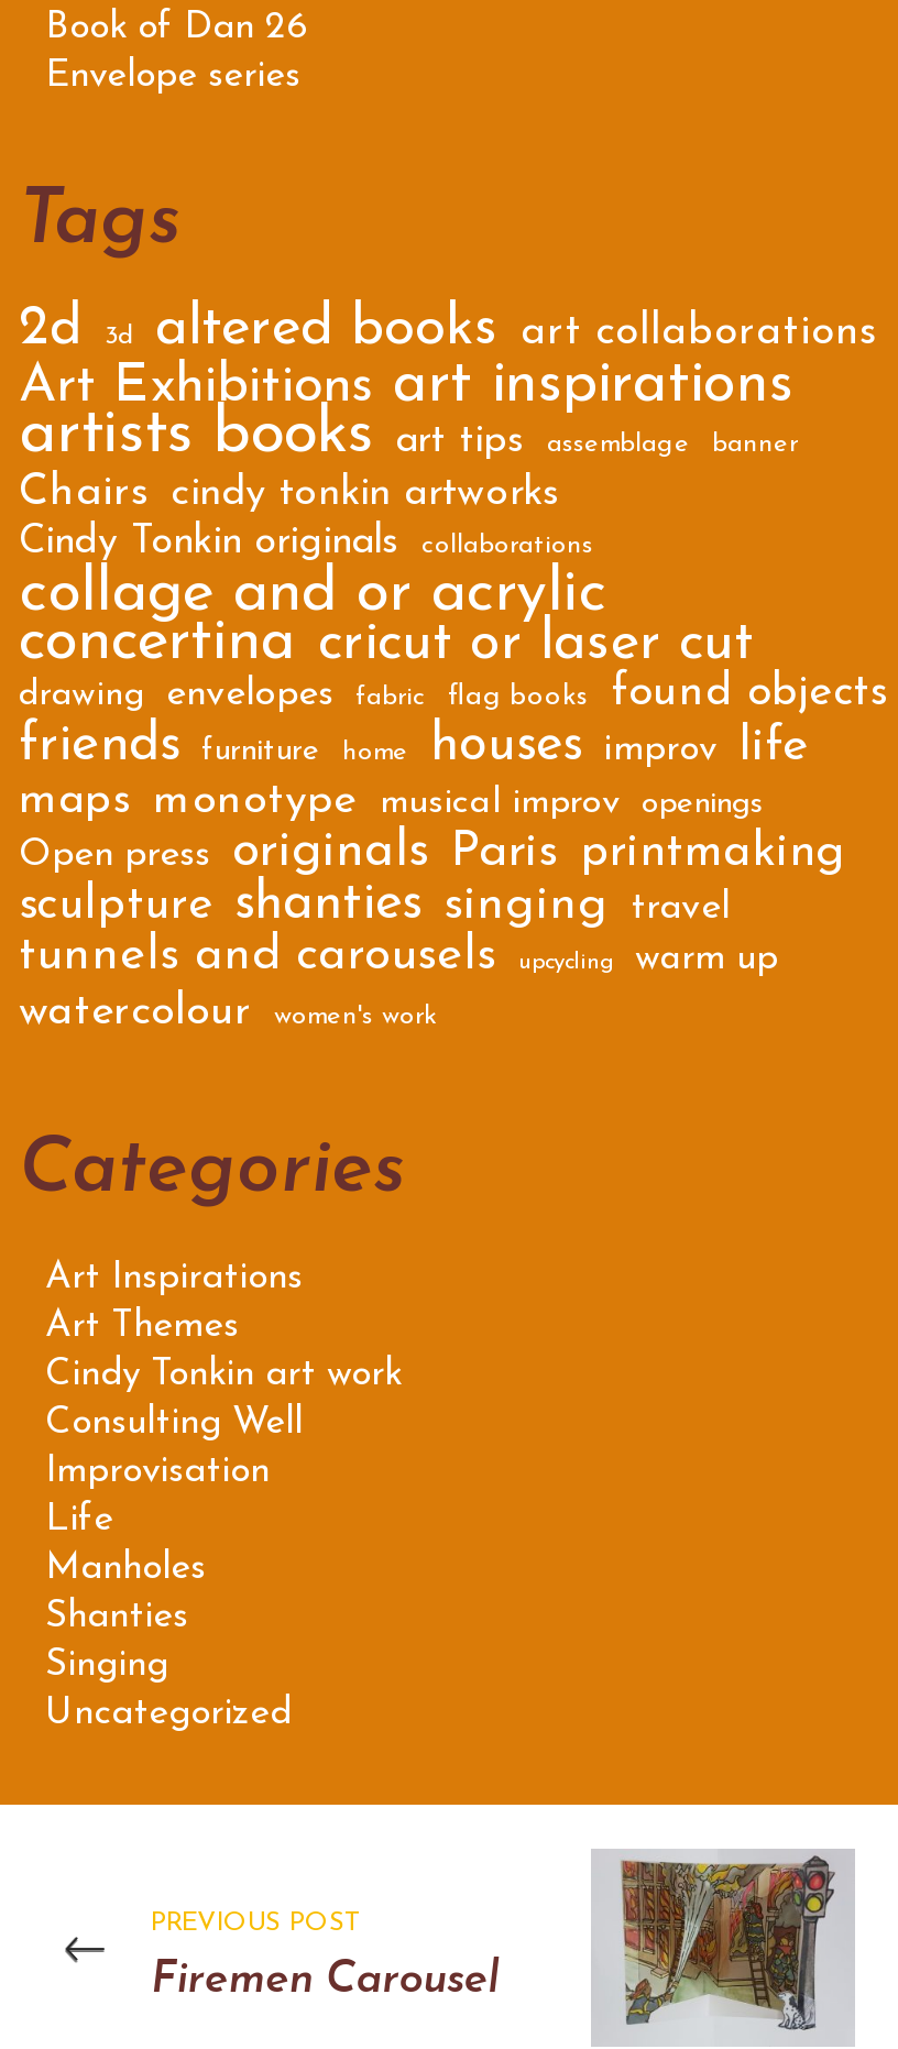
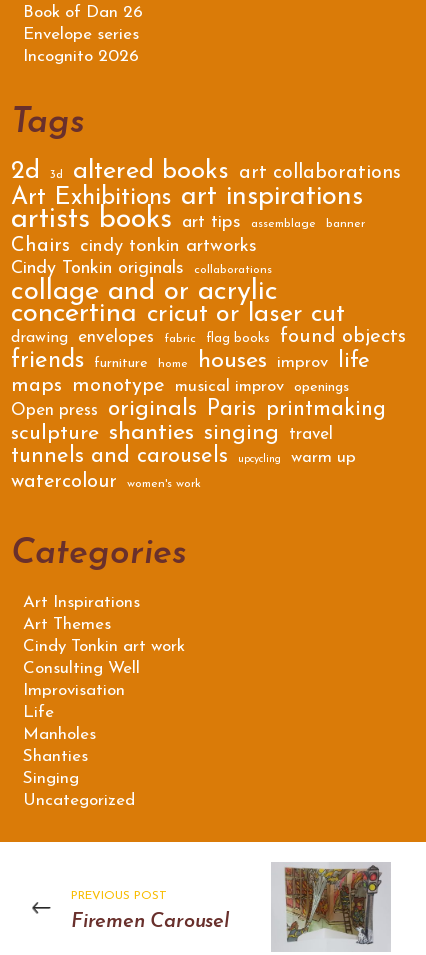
none -> [23,48,139,65] Incognito 2026

